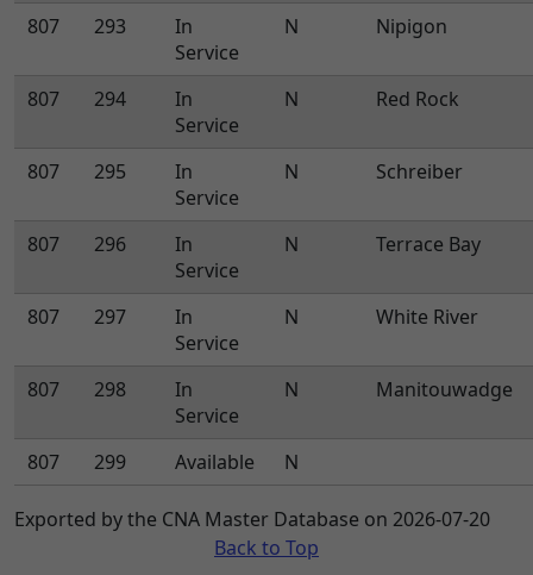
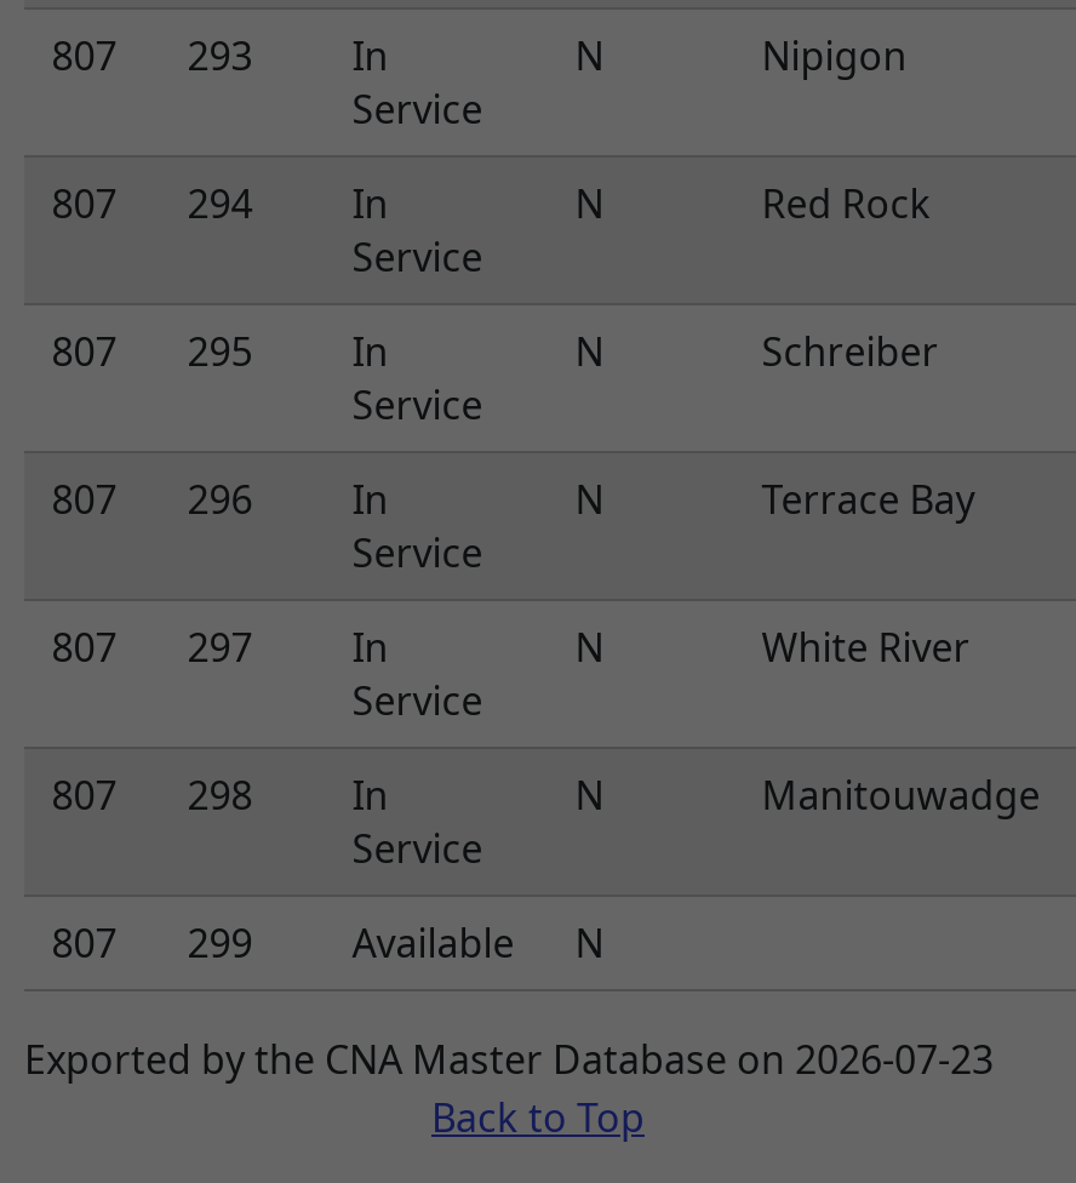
[14,506,490,532] Exported by the CNA Master Database on 2026-07-20 -> [24,1033,994,1087] Exported by the CNA Master Database on 2026-07-23

